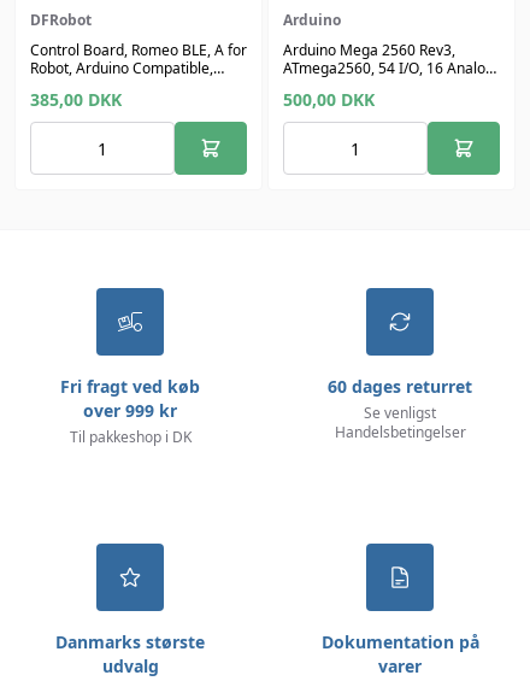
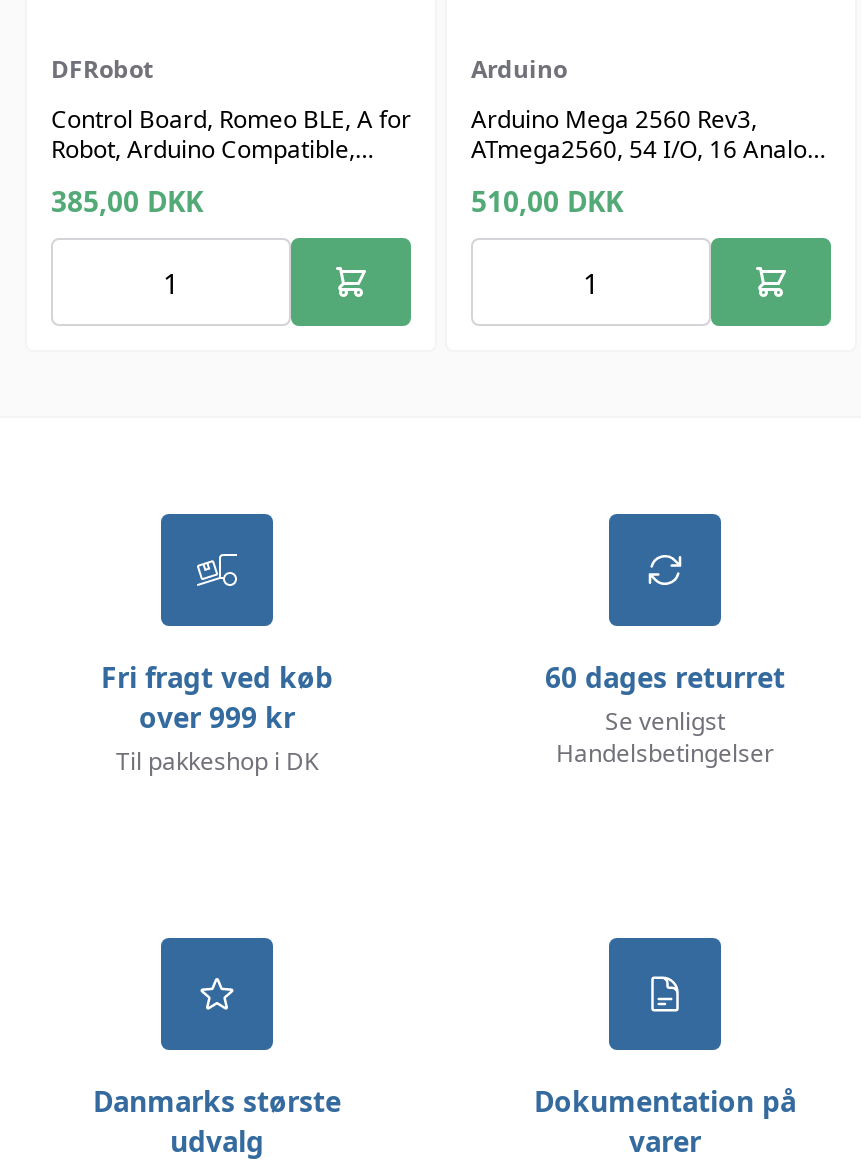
[283,88,375,111] 500,00 DKK -> [471,182,623,220] 510,00 DKK

